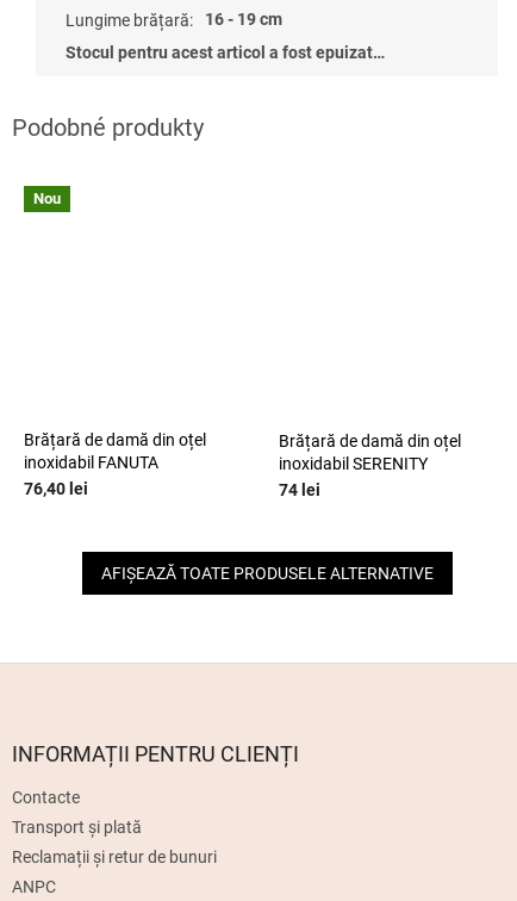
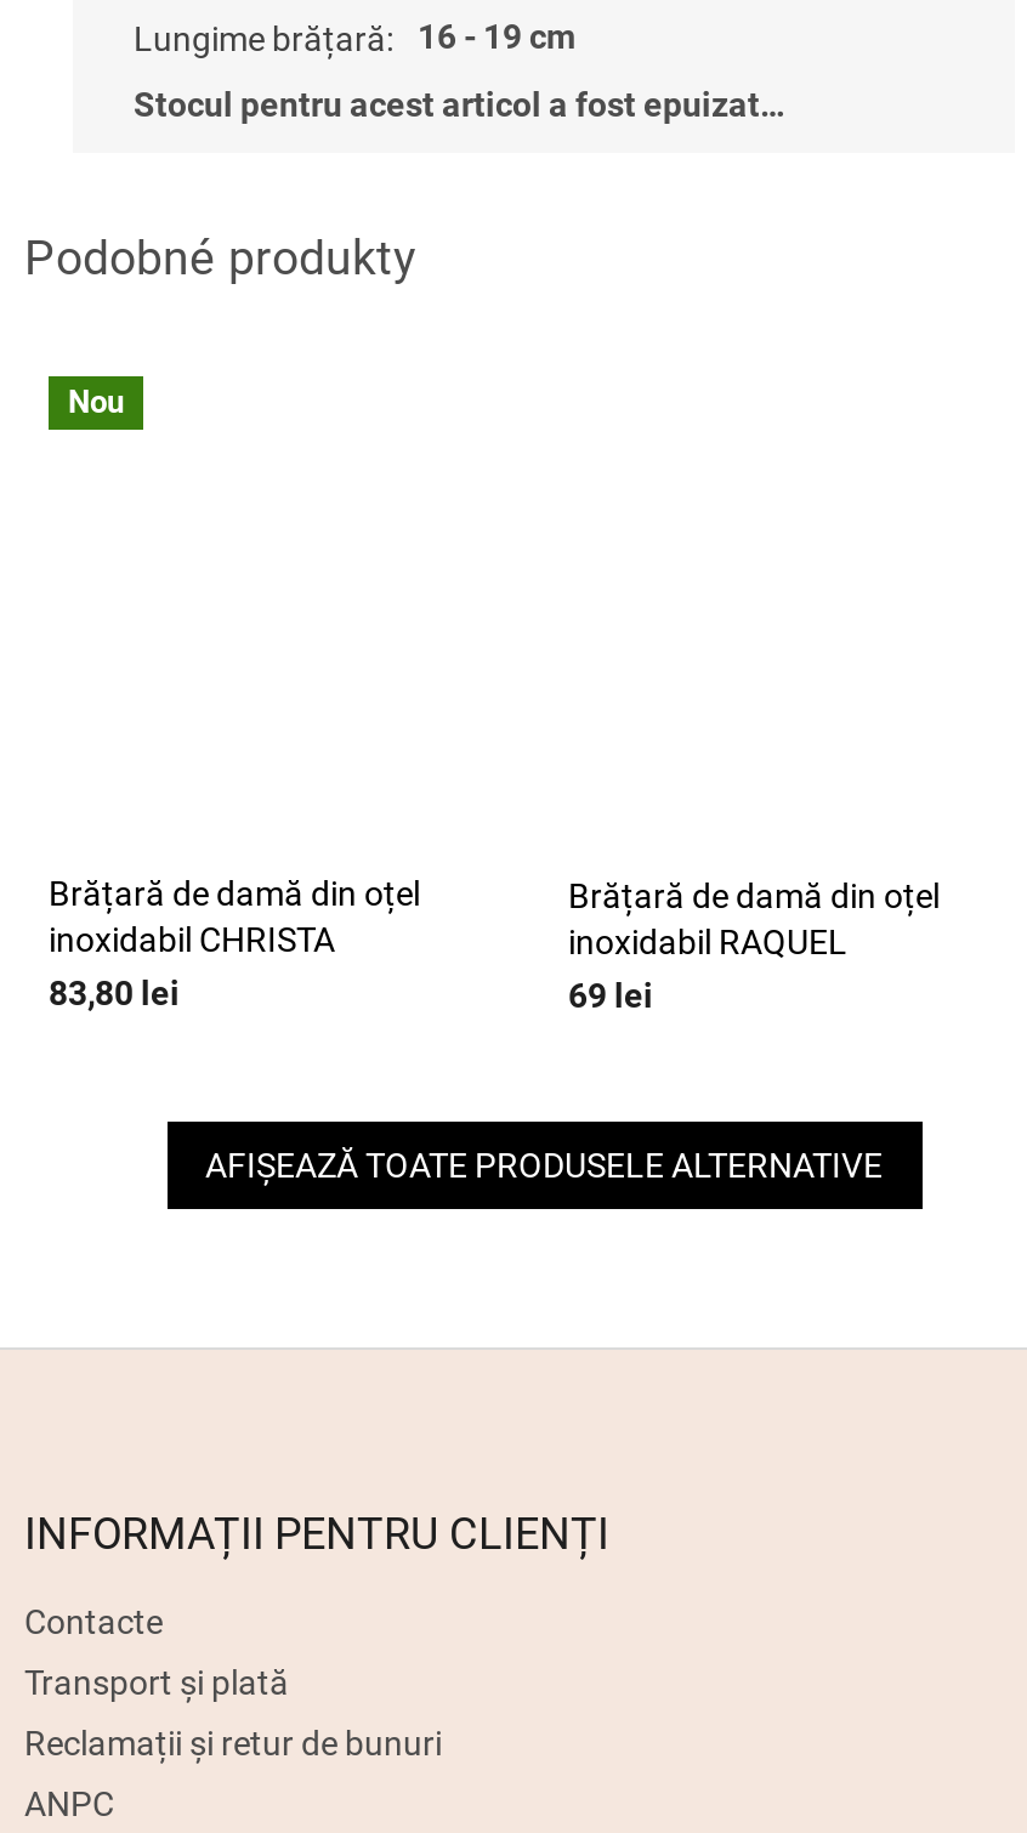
[24,453,158,472] inoxidabil FANUTA -> [49,920,335,959] inoxidabil CHRISTA
[279,454,428,473] inoxidabil SERENITY -> [568,922,847,961] inoxidabil RAQUEL
[24,479,88,498] 76,40 lei -> [49,973,180,1012] 83,80 lei
[279,480,320,499] 74 lei -> [568,976,653,1015] 69 lei

